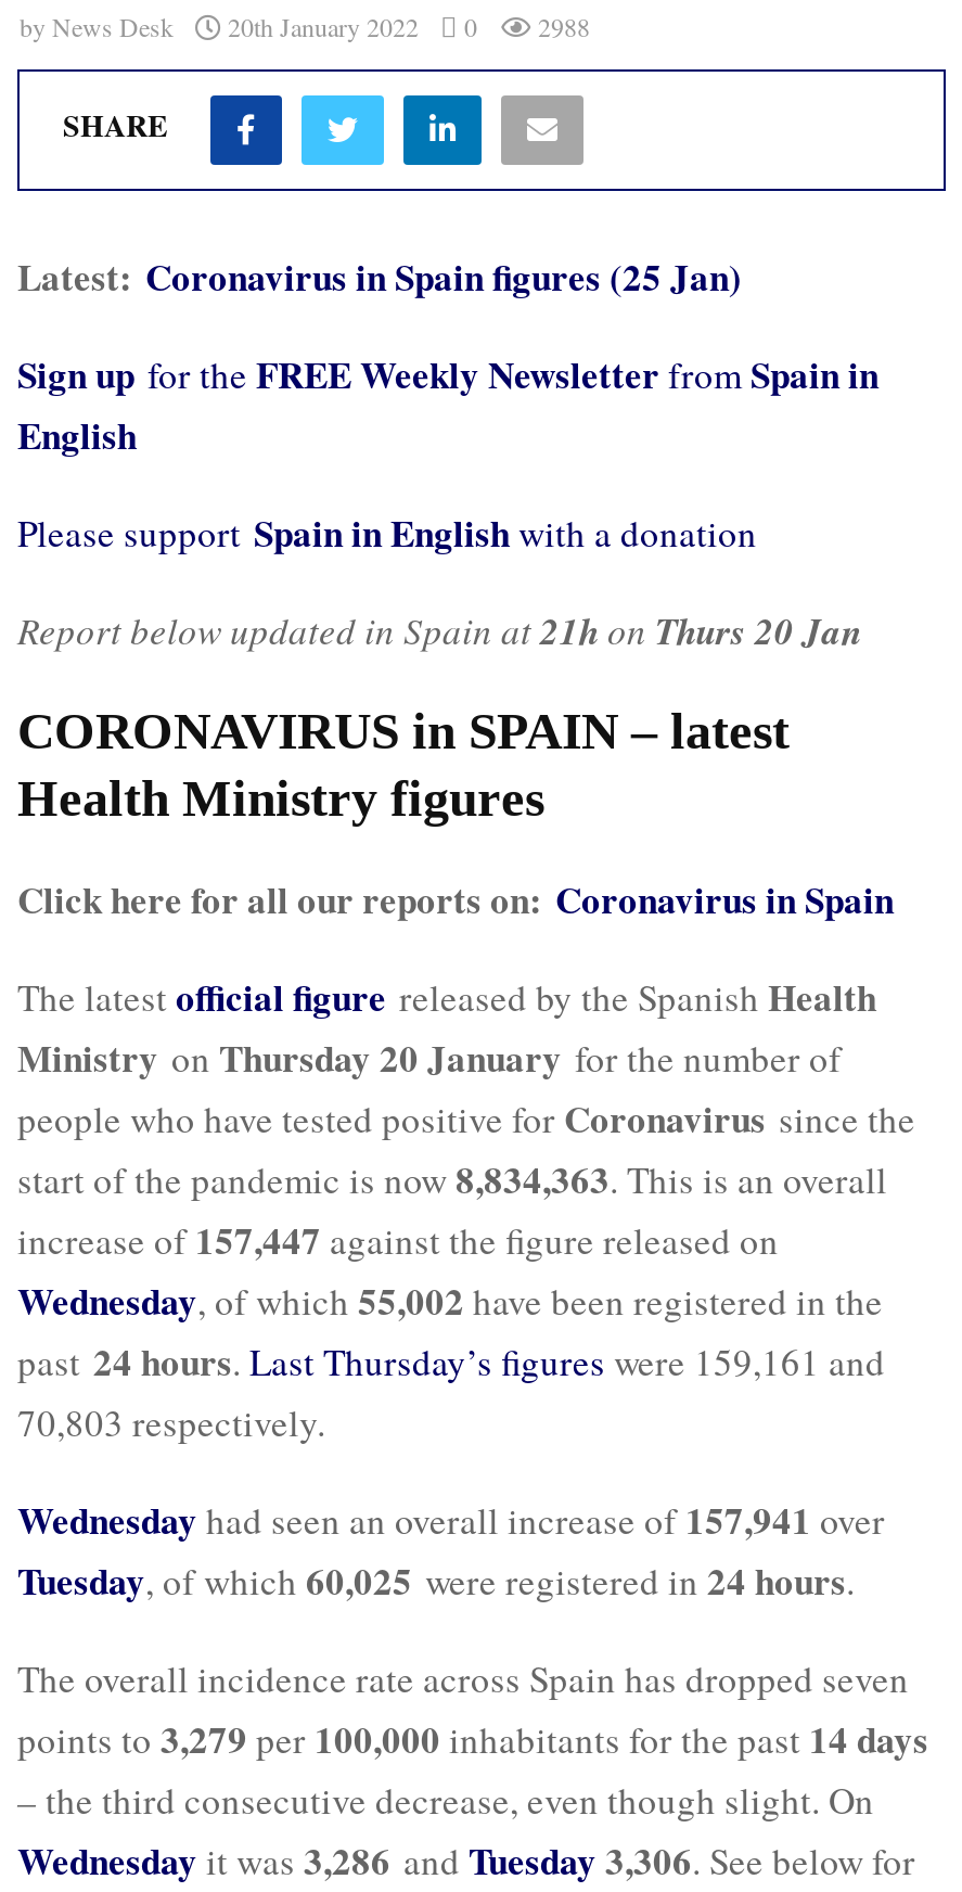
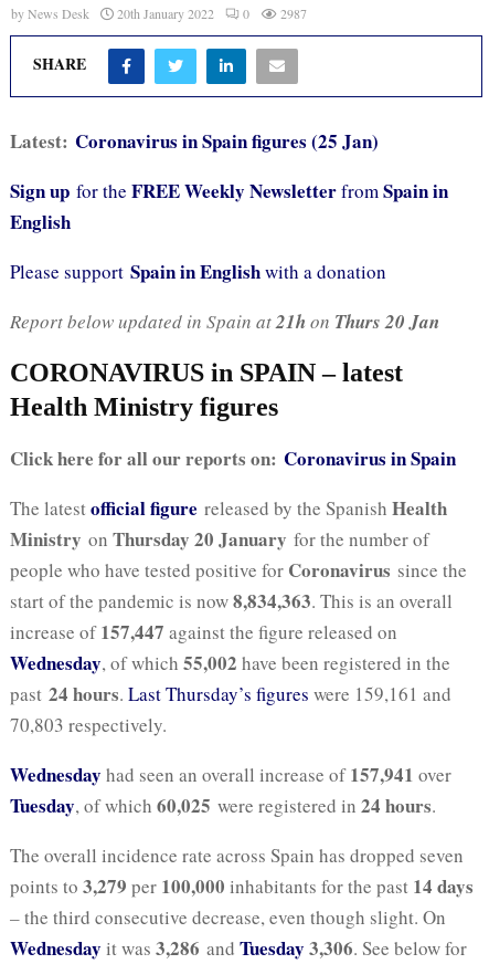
[20,9,590,43] by News Desk 20th January 2022 0 2988 -> [11,4,307,22] by News Desk 20th January 2022 0 2987

